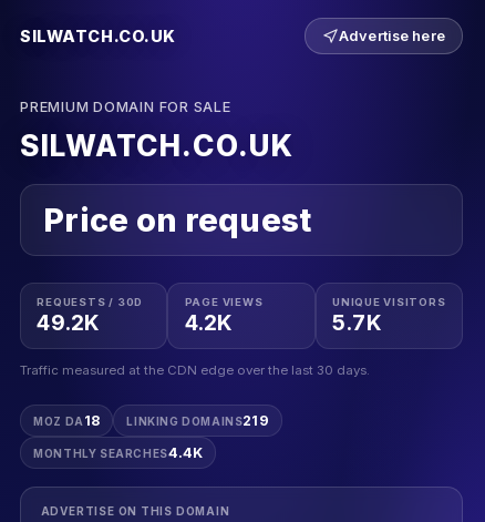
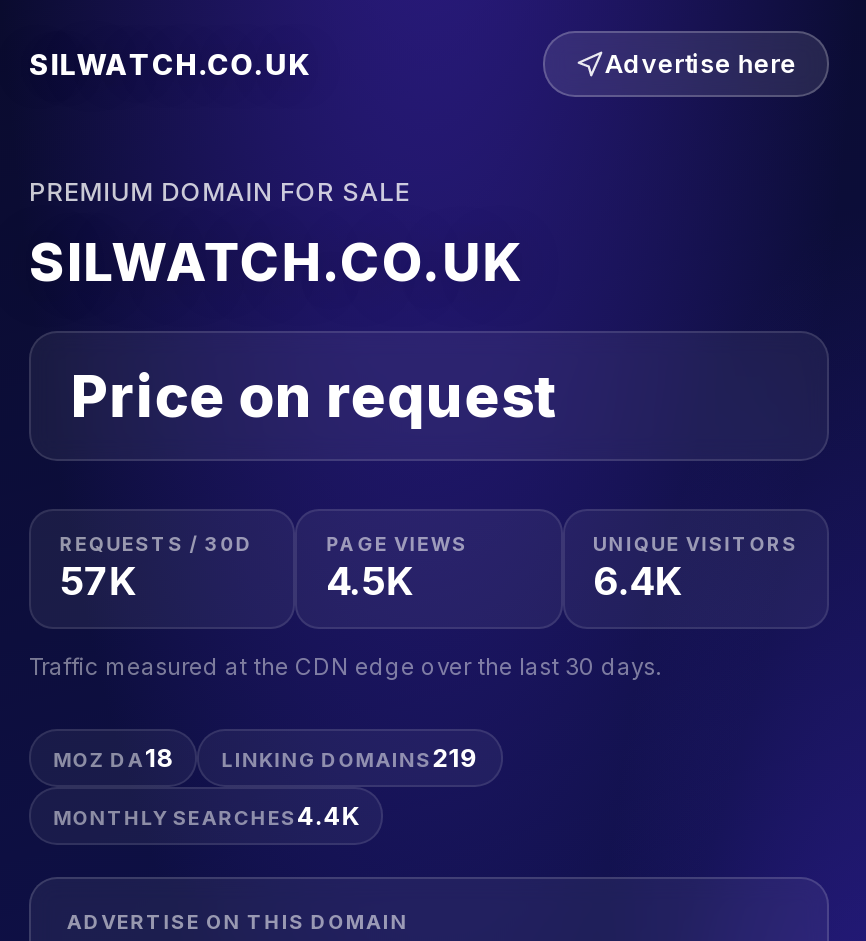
[37,310,100,336] 49.2K -> [60,558,137,606] 57K
[185,310,233,336] 4.2K -> [326,558,414,606] 4.5K
[332,310,382,336] 5.7K -> [593,558,683,606] 6.4K

